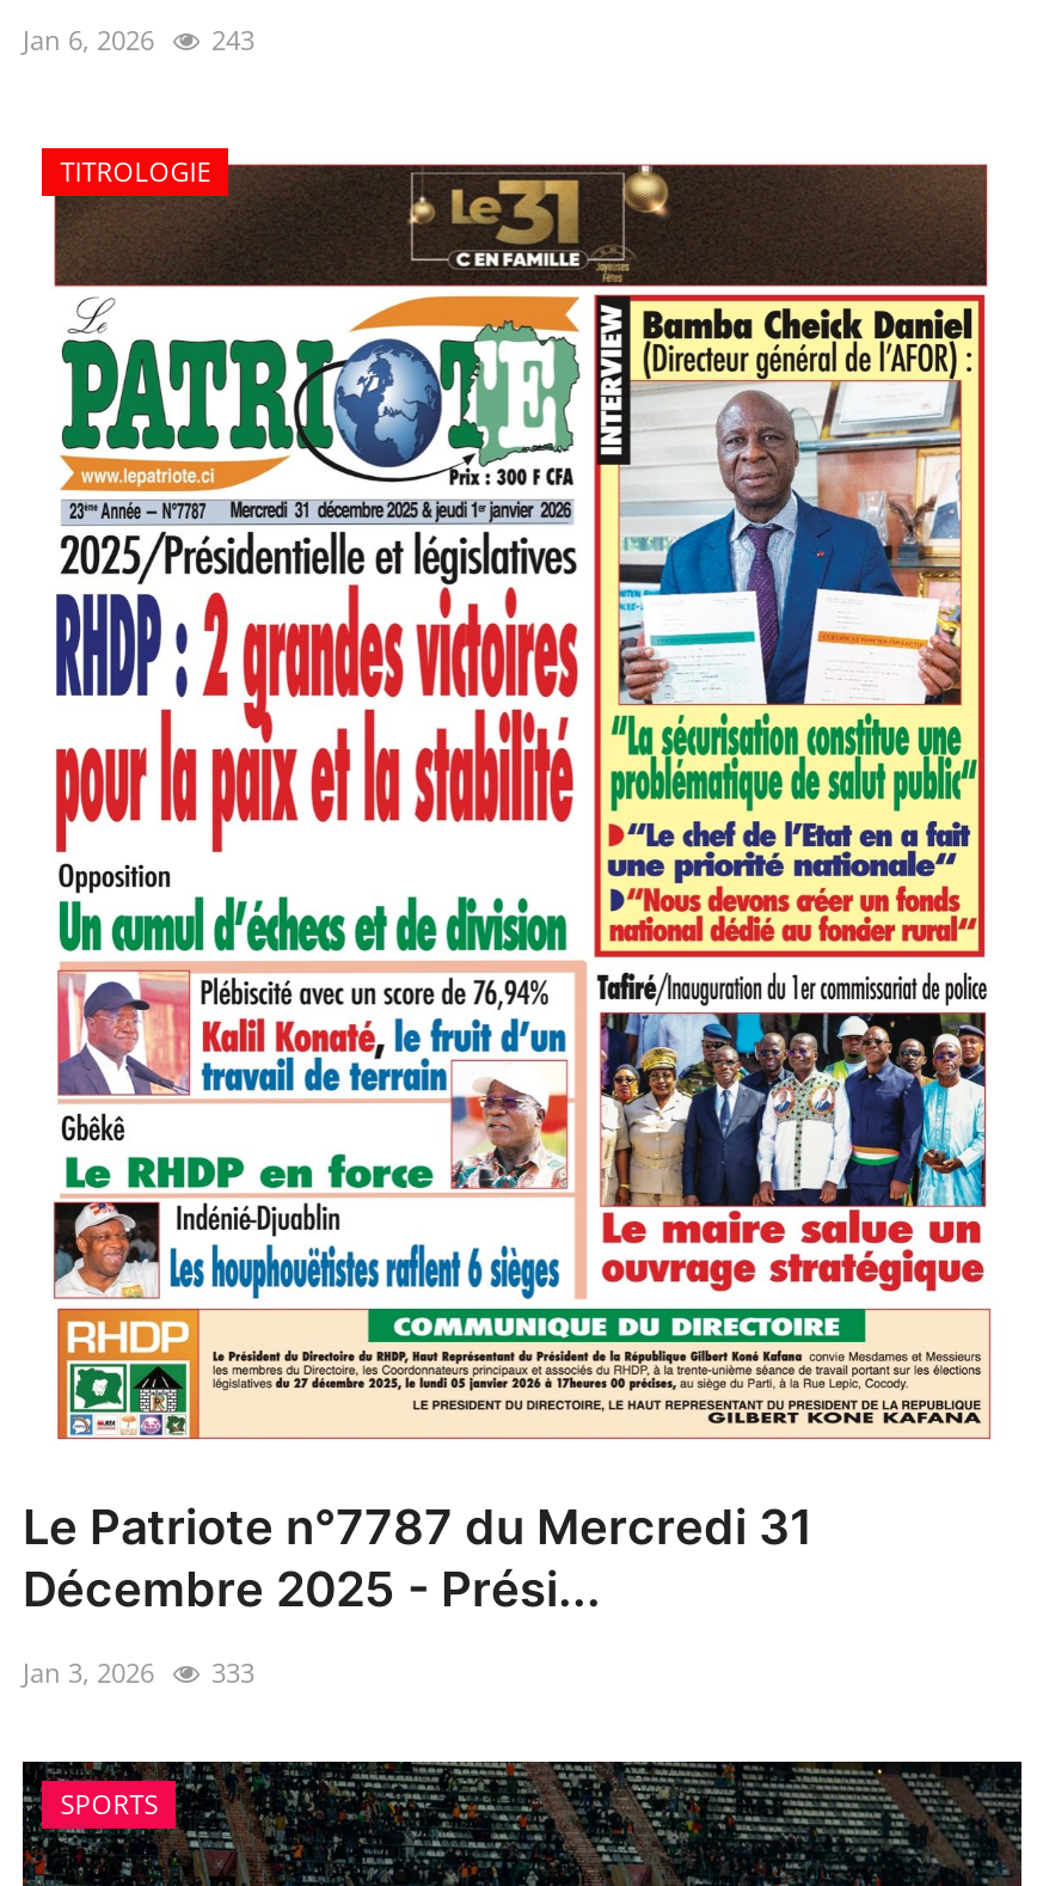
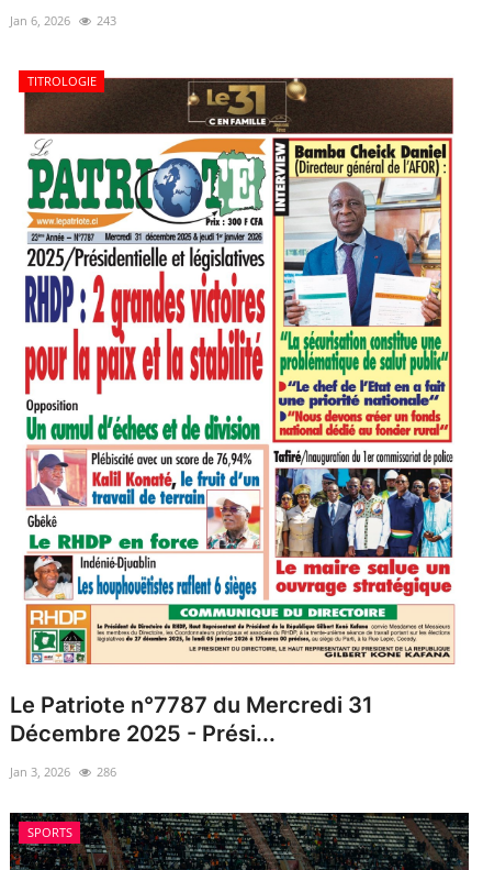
[23,1655,254,1691] Jan 3, 2026 333 -> [10,764,116,780] Jan 3, 2026 286

